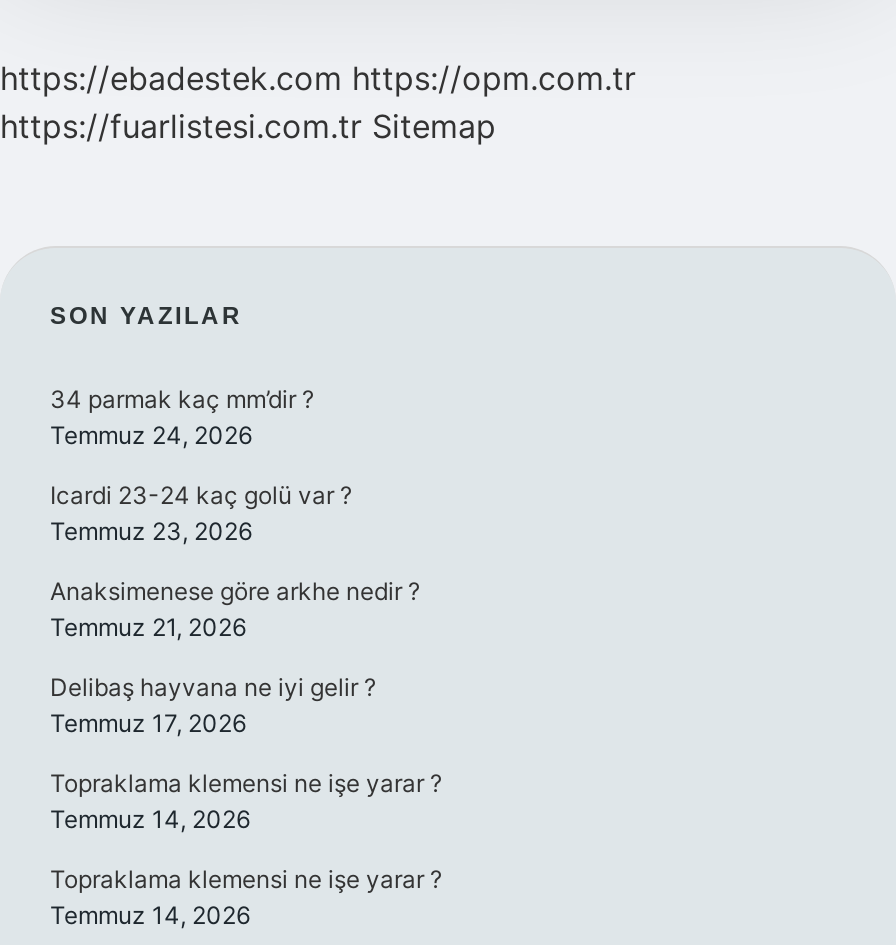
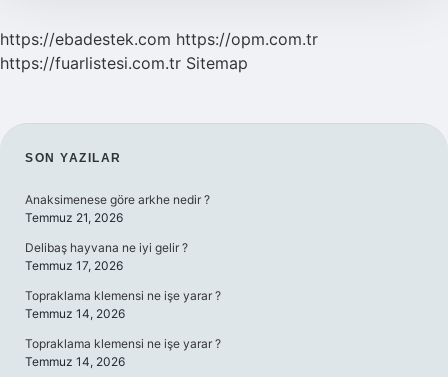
[50,384,352,546] 34 parmak kaç mm’dir ? | Temmuz 24, 2026 | Icardi 23-24 kaç golü var ? | Temmuz 23, 2026 -> none

